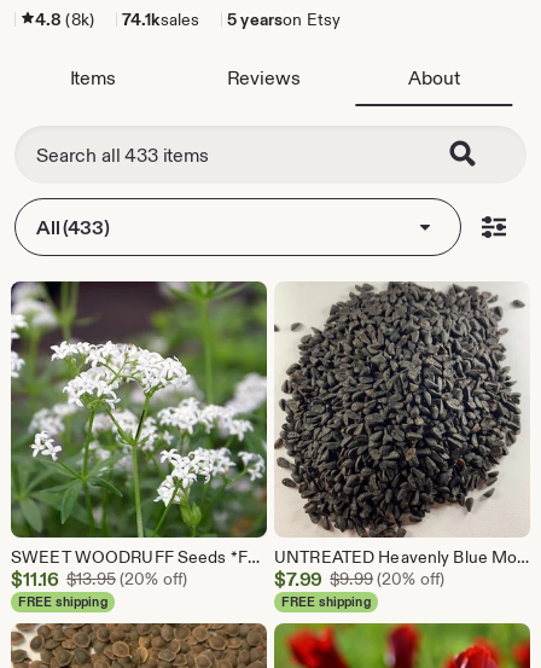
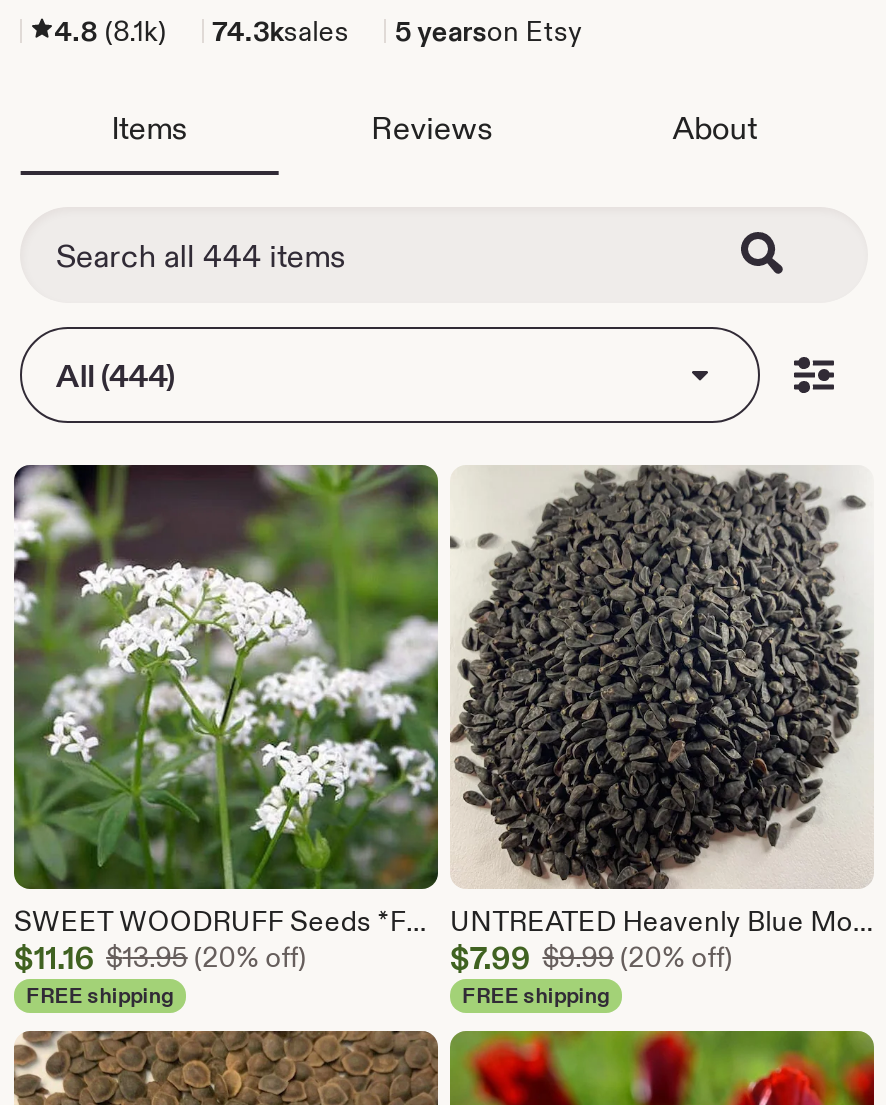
[35,8,199,30] 4.8 (8k) | 74.1ksales -> [54,13,349,49] 4.8 (8.1k) | 74.3ksales
[36,215,109,239] All (433) -> [56,355,175,395] All (444)

